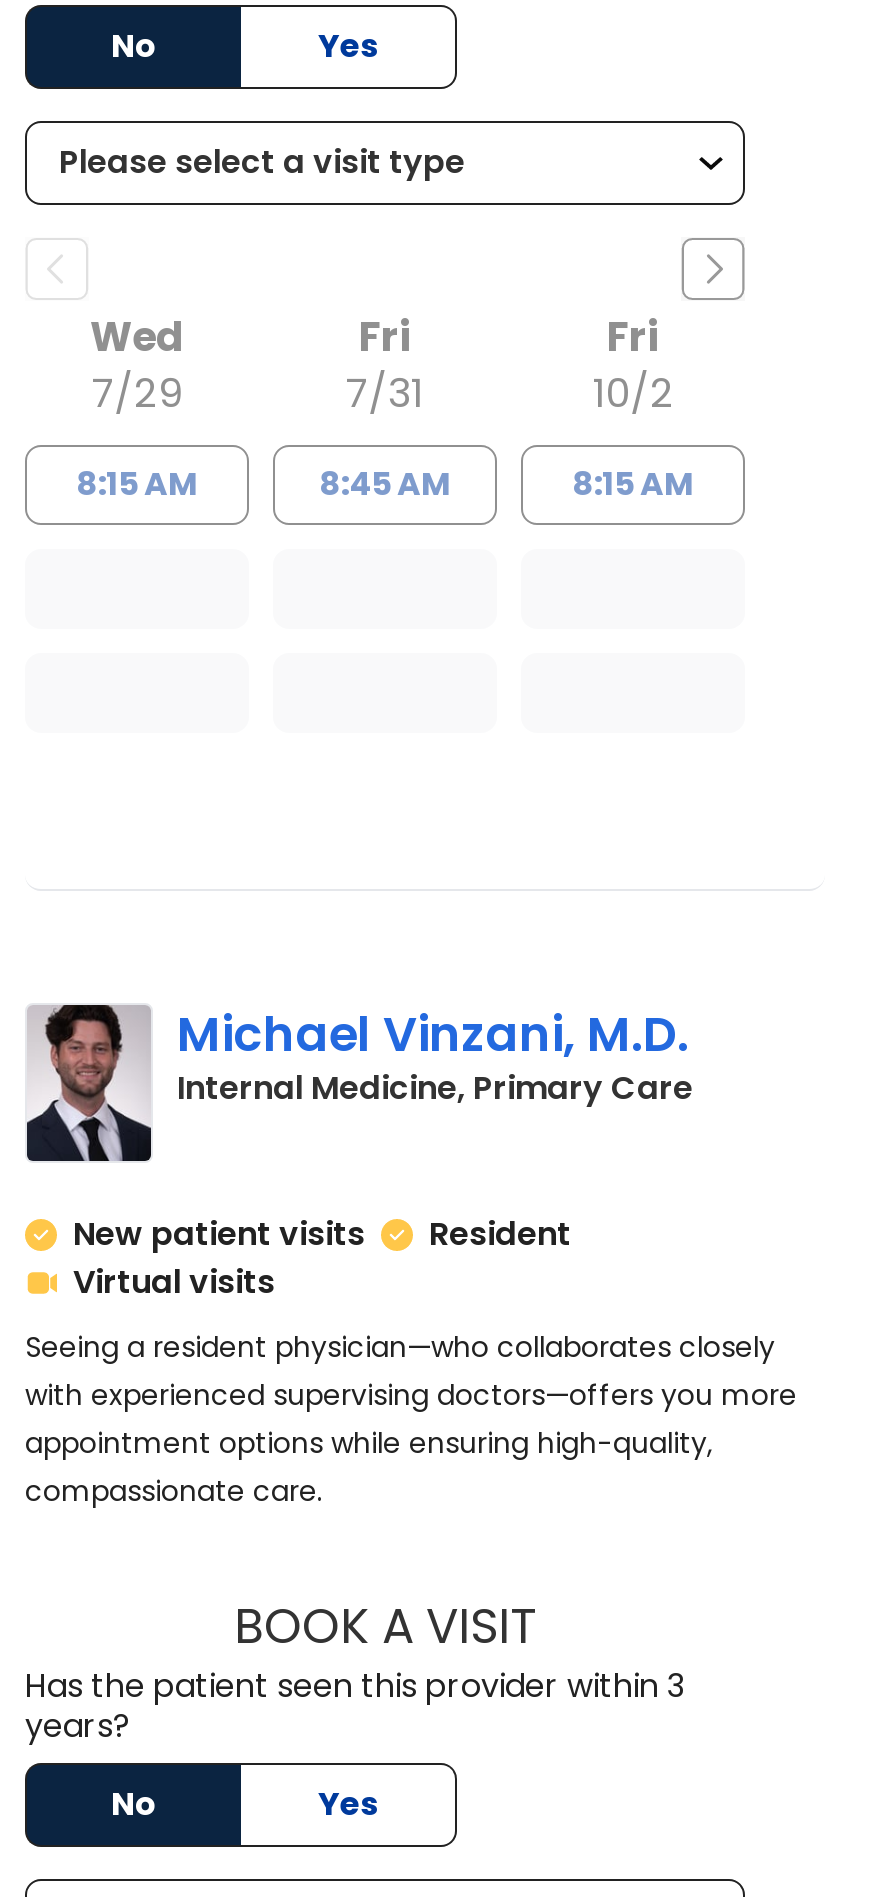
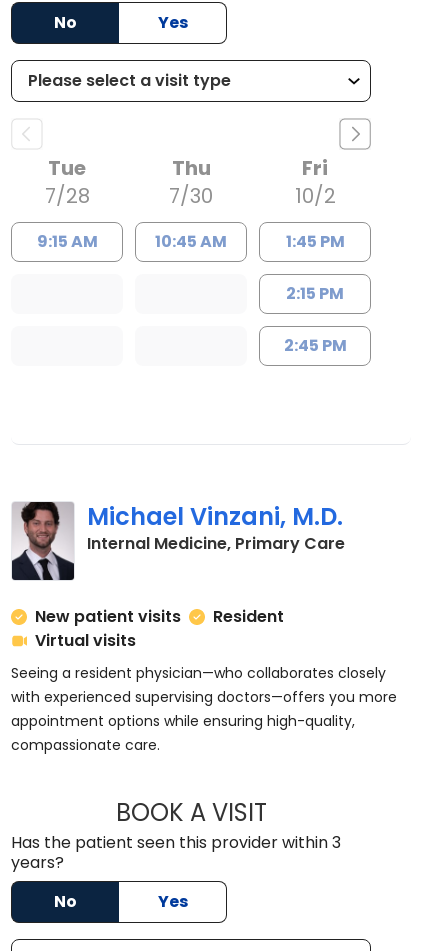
[90,309,184,421] Wed | 7/29 -> [44,154,89,210] Tue | 7/28
[346,309,424,421] Fri | 7/31 -> [169,154,213,210] Thu | 7/30
[76,461,198,507] 8:15 AM -> [36,230,97,253] 9:15 AM
[319,461,451,507] 8:45 AM -> [155,230,227,253] 10:45 AM
[572,461,694,507] 8:15 AM -> [283,230,346,357] 1:45 PM | 2:15 PM | 2:45 PM

